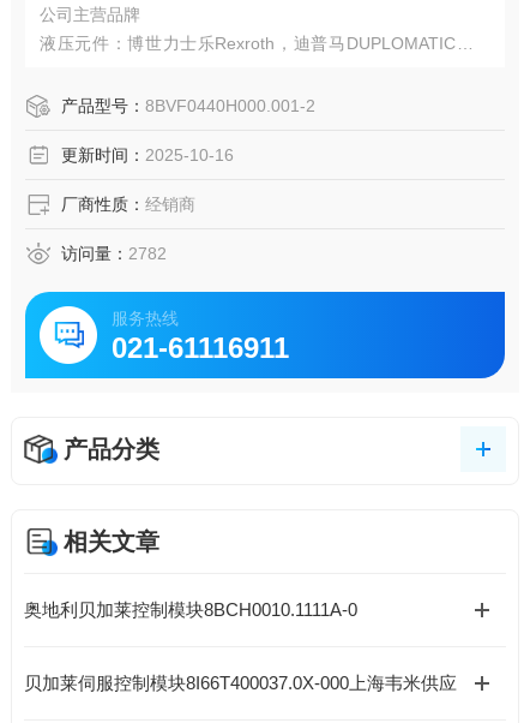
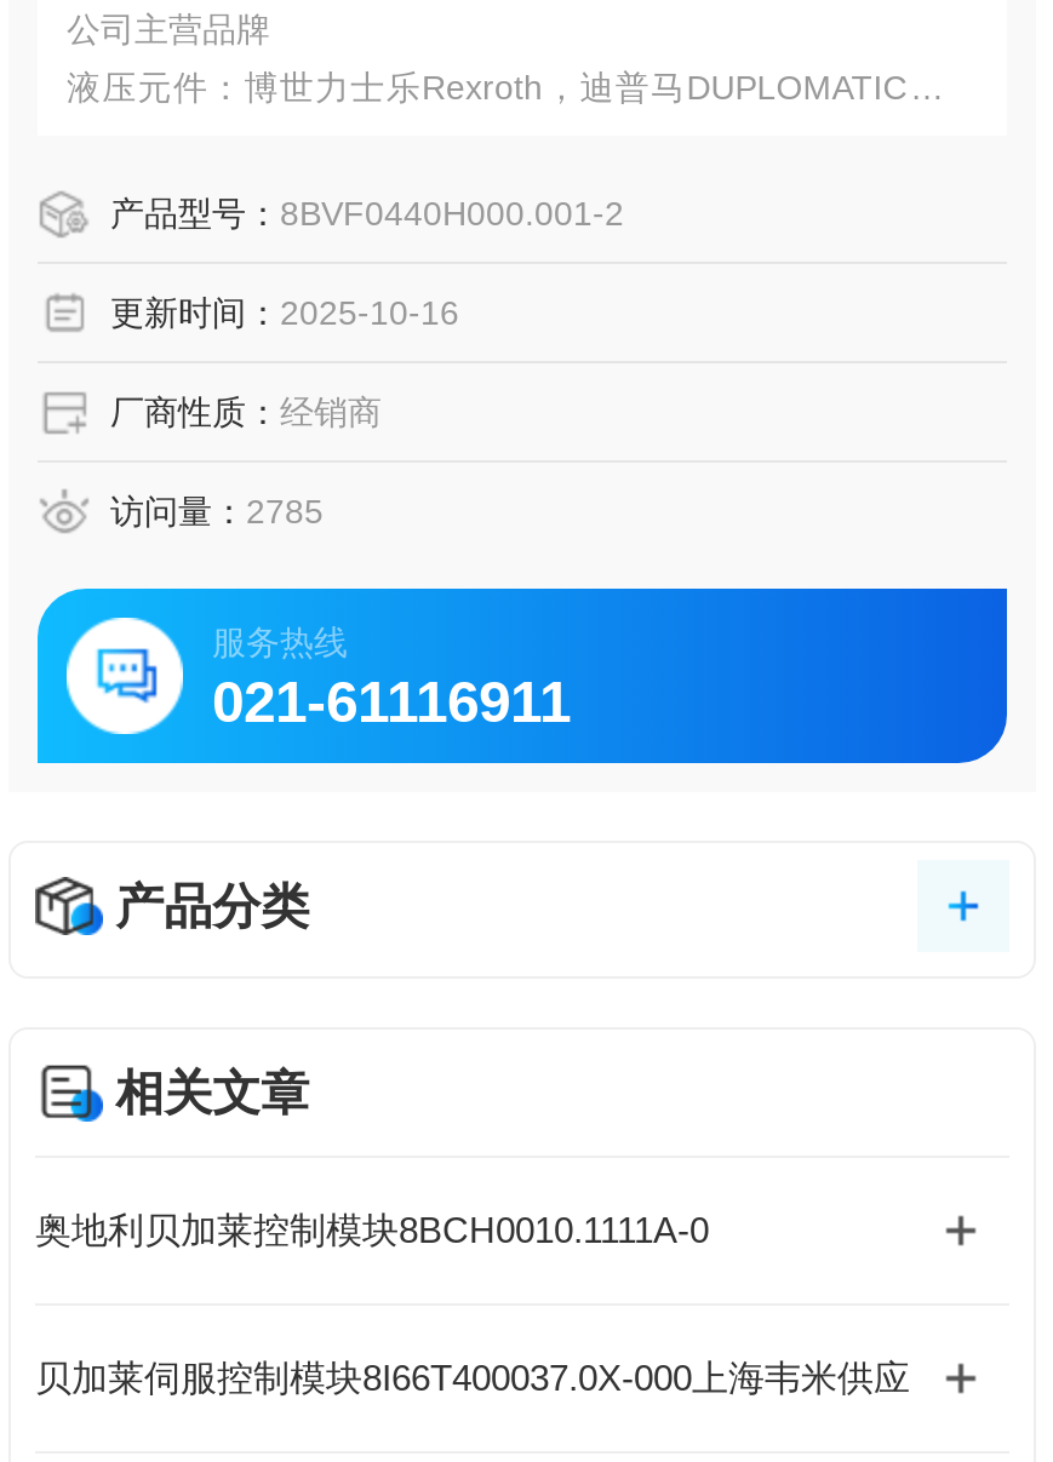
[61,244,167,263] 访问量：2782 -> [110,492,324,531] 访问量：2785

